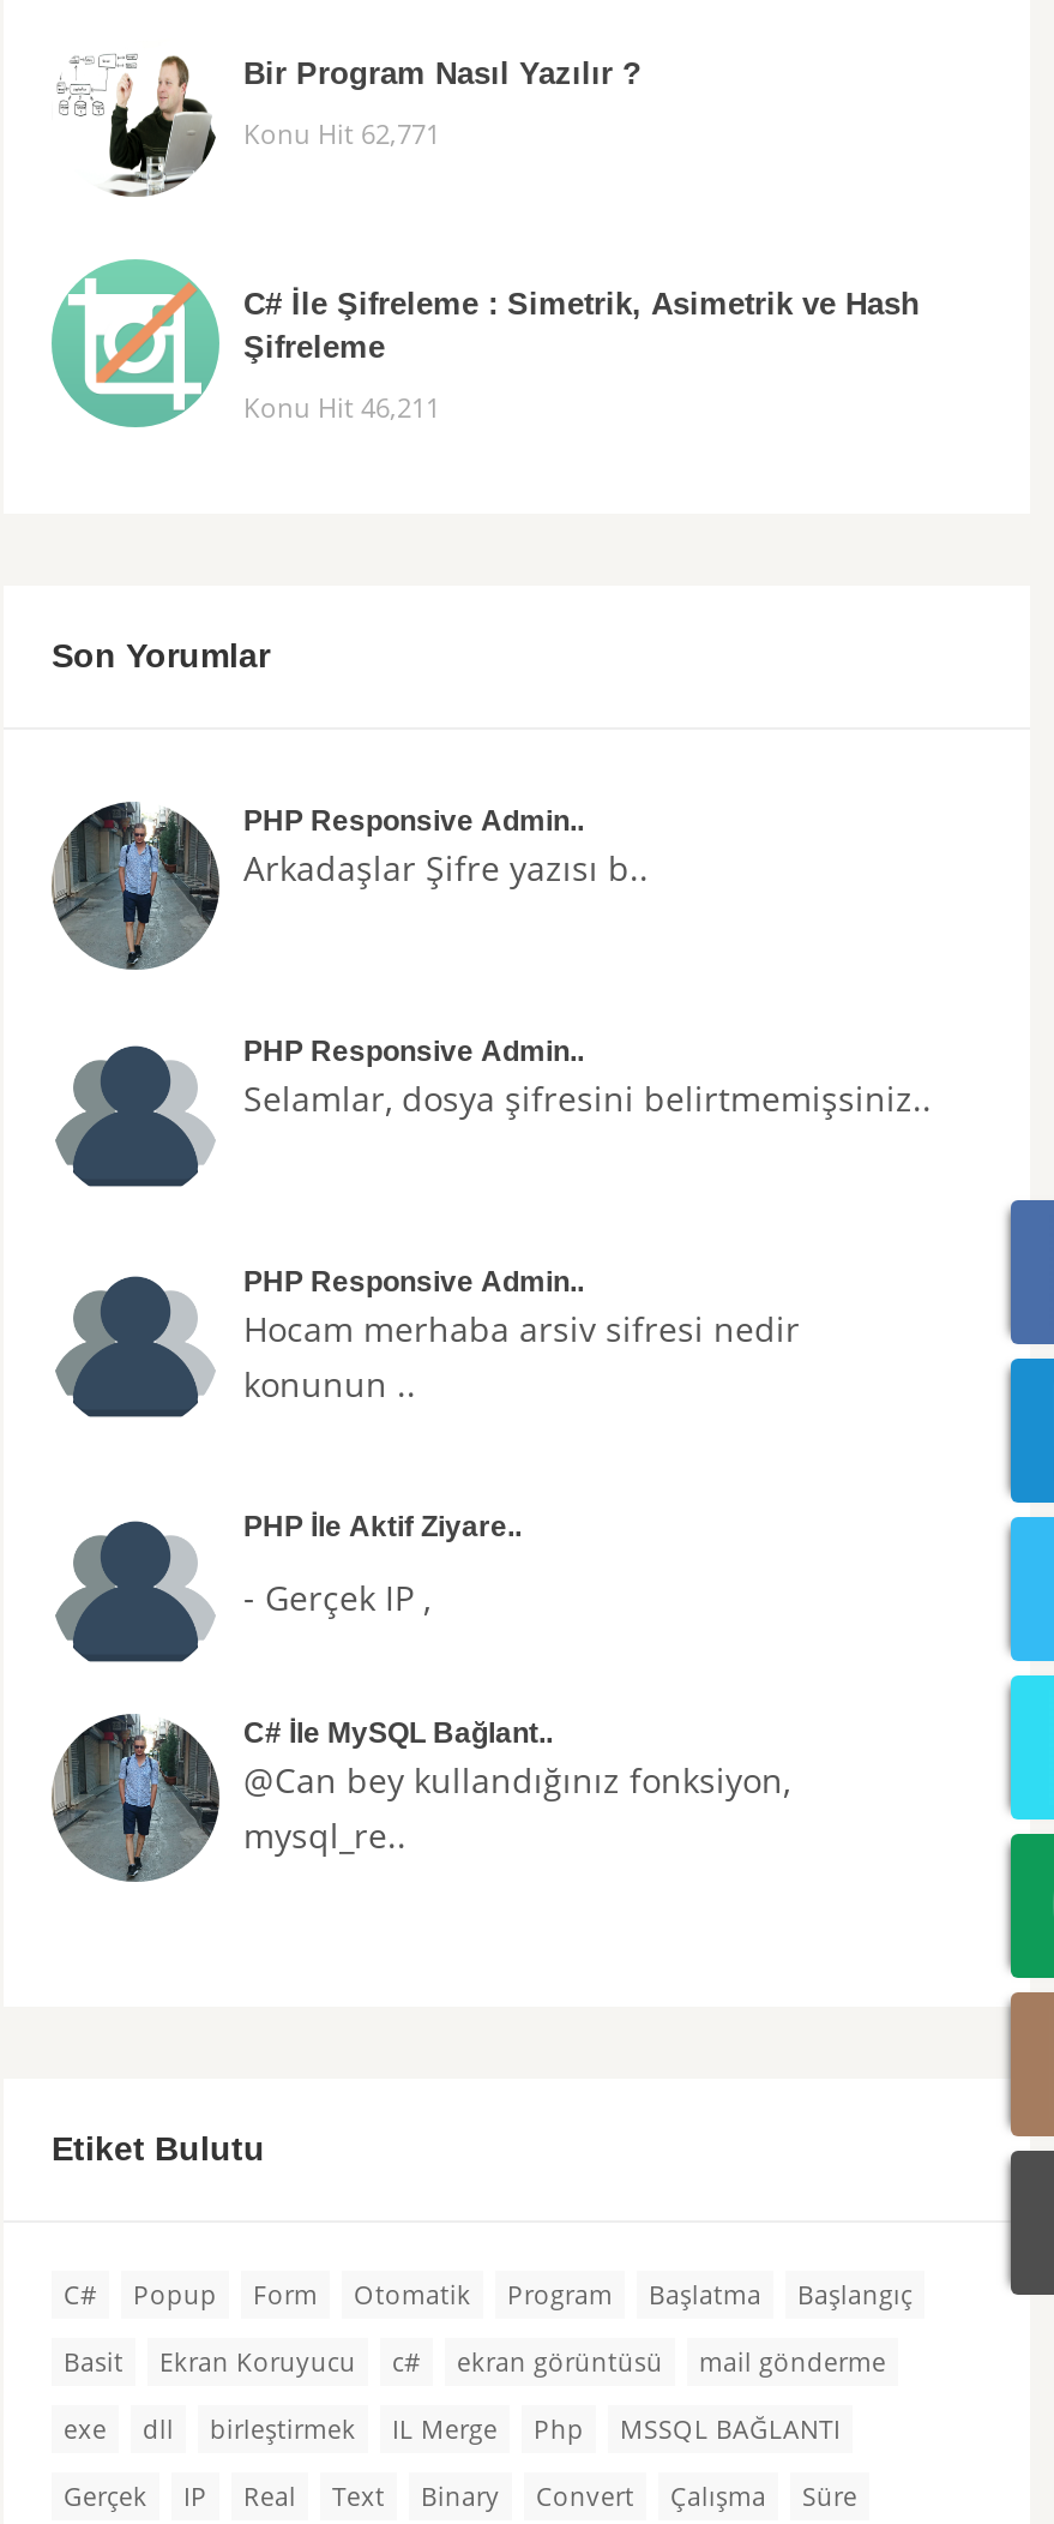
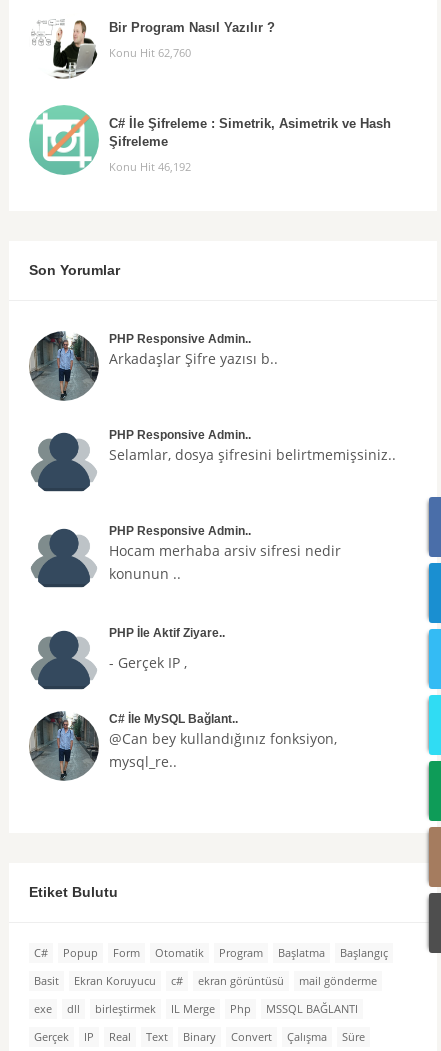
[243,114,440,150] Konu Hit 62,771 -> [109,45,191,60] Konu Hit 62,760
[243,388,440,424] Konu Hit 46,211 -> [109,159,191,174] Konu Hit 46,192

